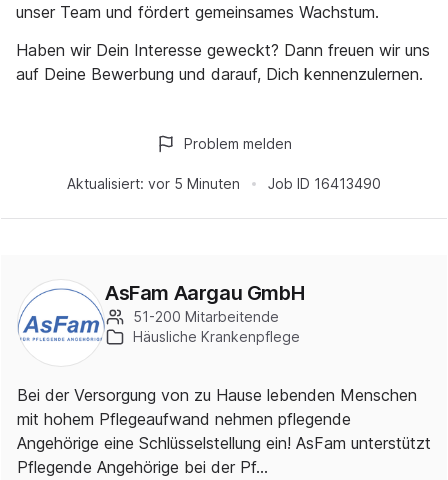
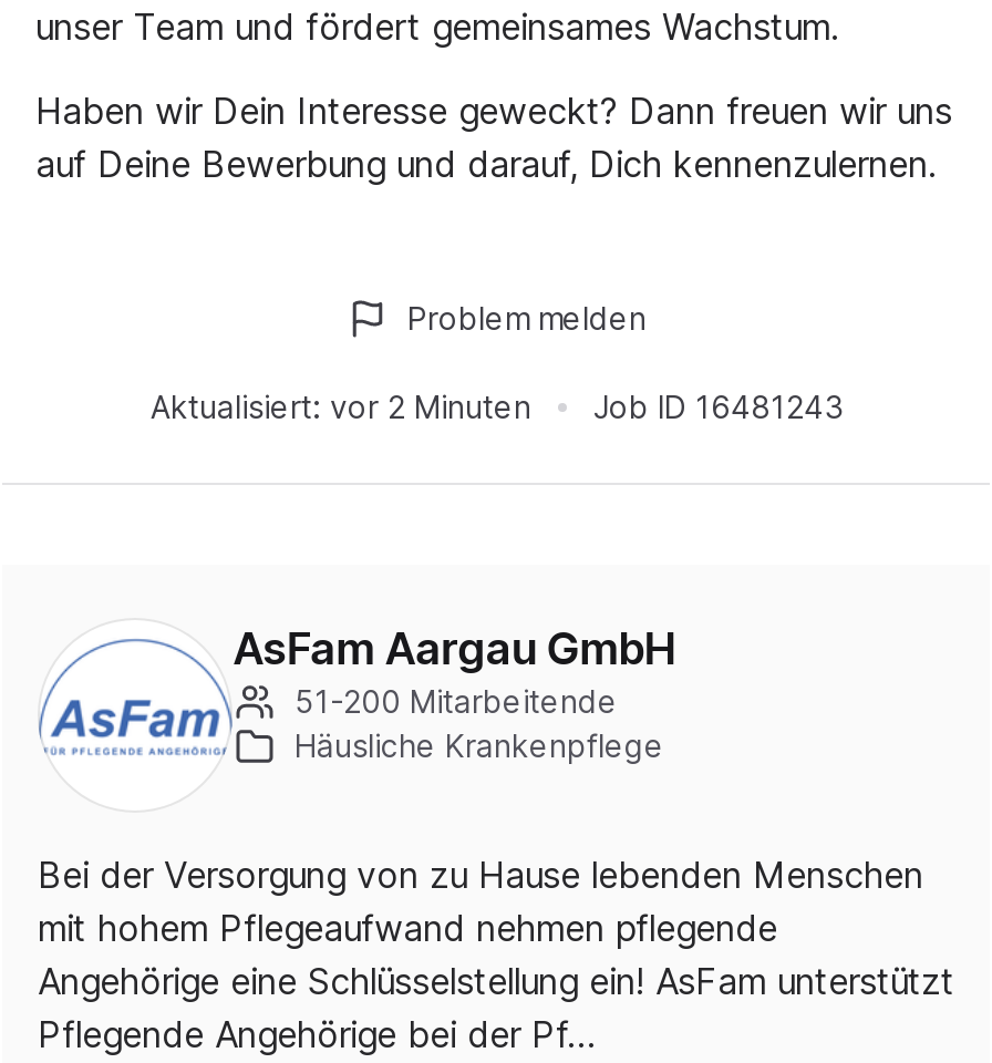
[67,175,240,192] Aktualisiert: vor 5 Minuten -> [151,388,531,425] Aktualisiert: vor 2 Minuten
[268,175,381,192] Job ID 16413490 -> [593,388,841,425] Job ID 16481243

